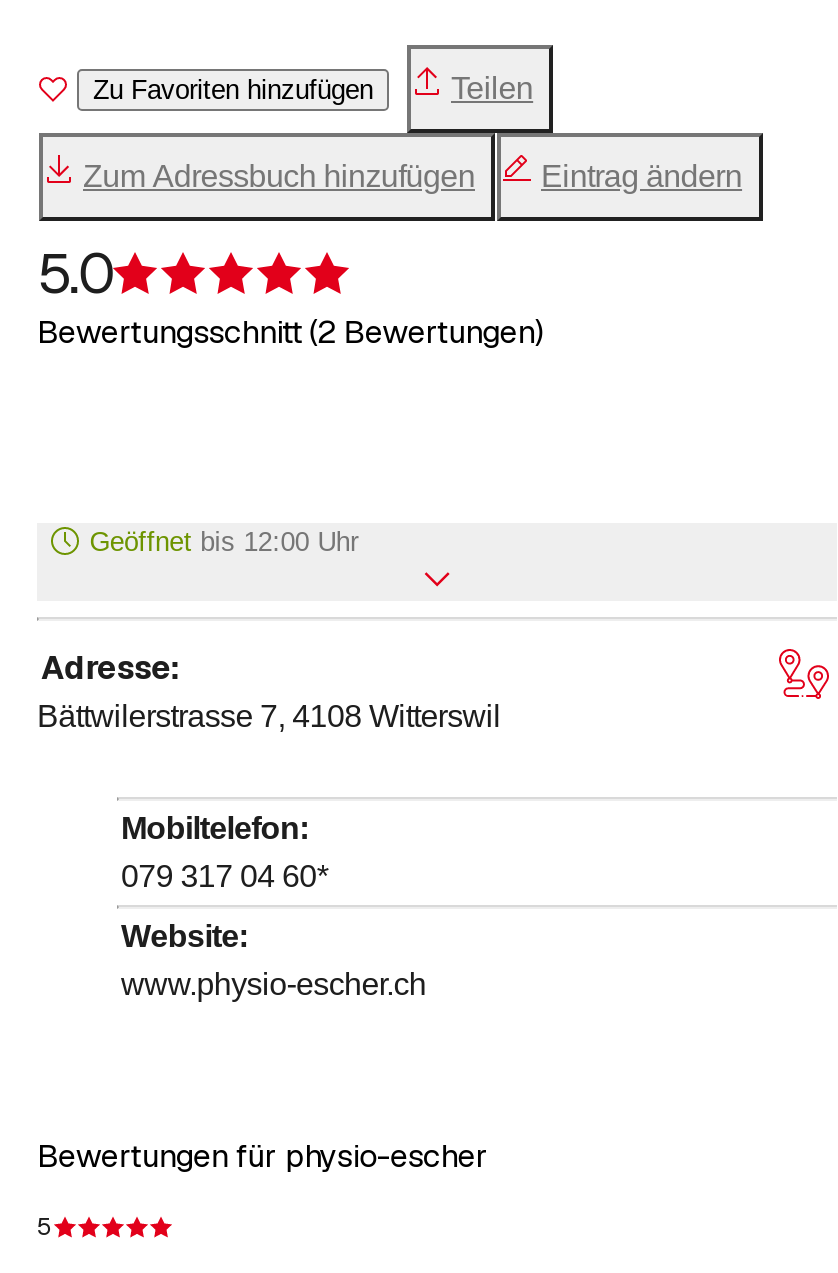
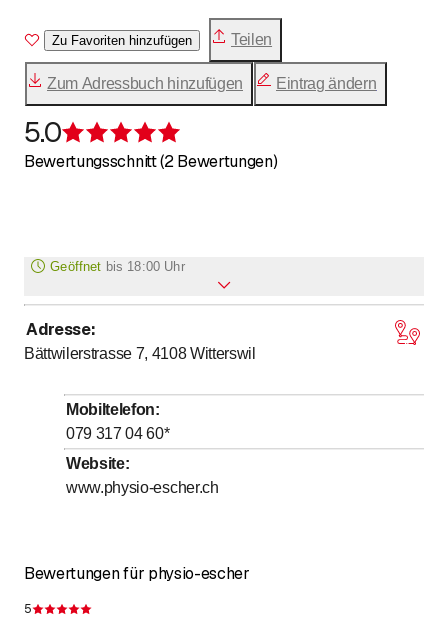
[89,526,358,556] Geöffnet bis 12:00 Uhr -> [50,259,185,274] Geöffnet bis 18:00 Uhr

